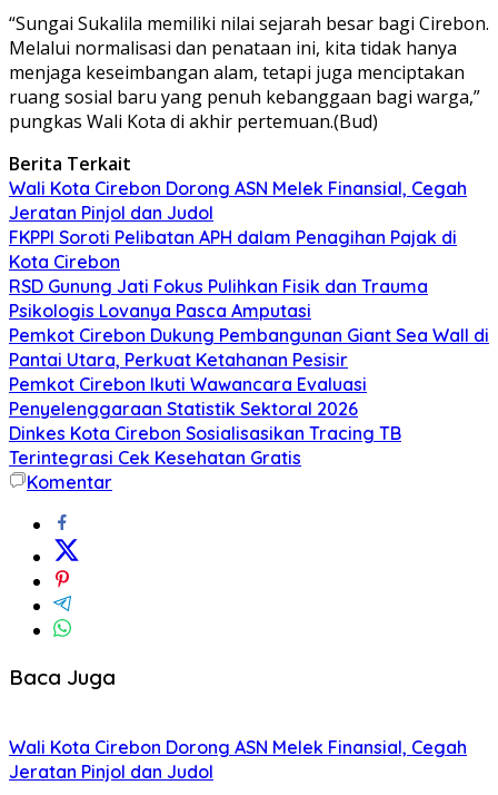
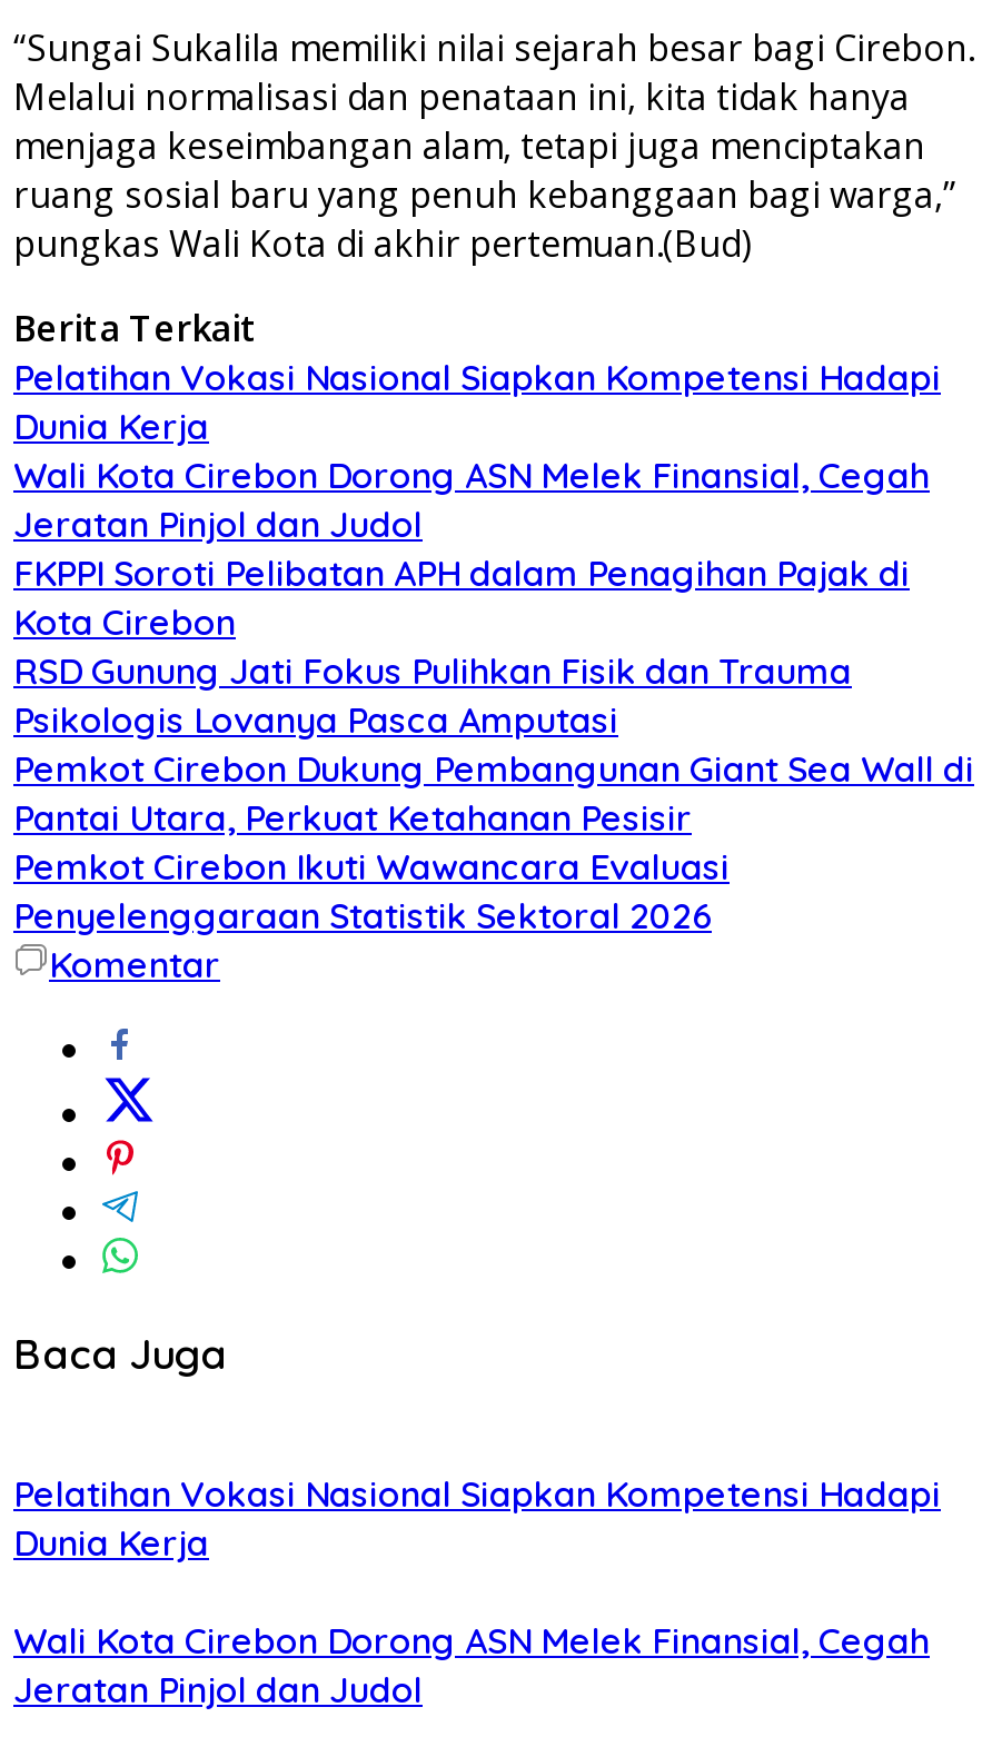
none -> [13,354,941,448] Pelatihan Vokasi Nasional Siapkan Kompetensi Hadapi | Dunia Kerja
[9,422,401,469] Dinkes Kota Cirebon Sosialisasikan Tracing TB | Terintegrasi Cek Kesehatan Gratis -> none
none -> [13,1472,941,1565] Pelatihan Vokasi Nasional Siapkan Kompetensi Hadapi | Dunia Kerja

